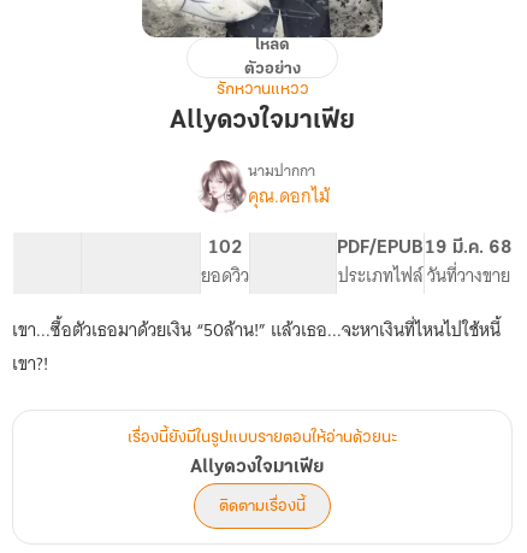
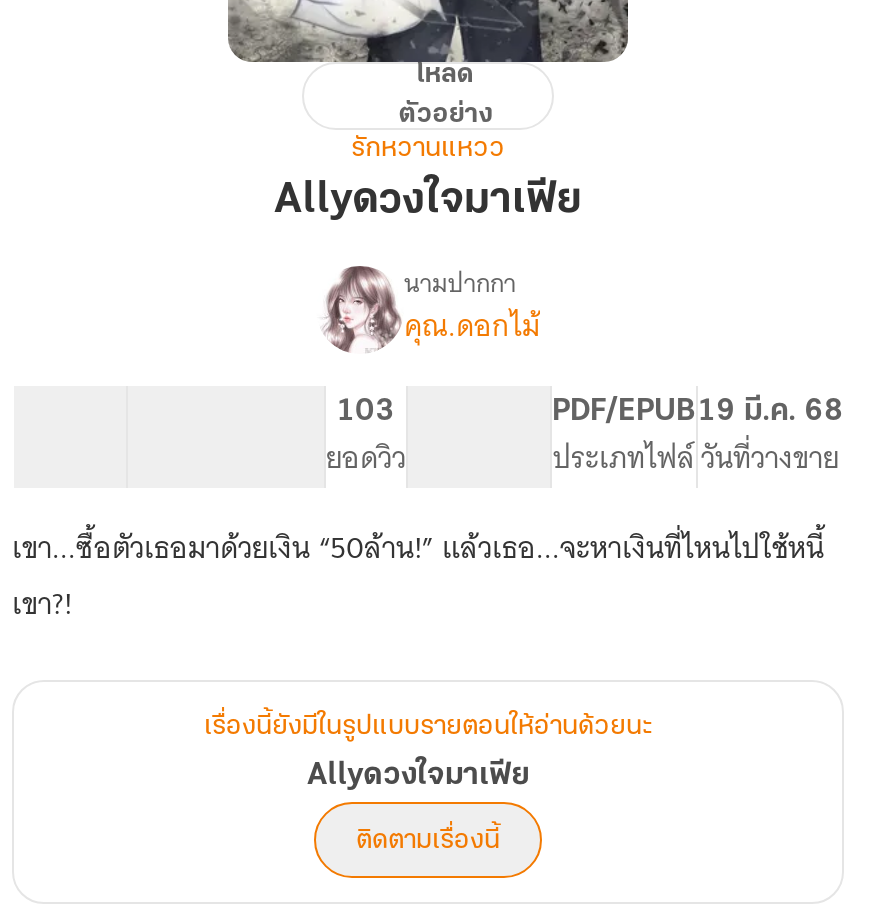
[208,239,242,258] 102 -> [337,396,395,428] 103

